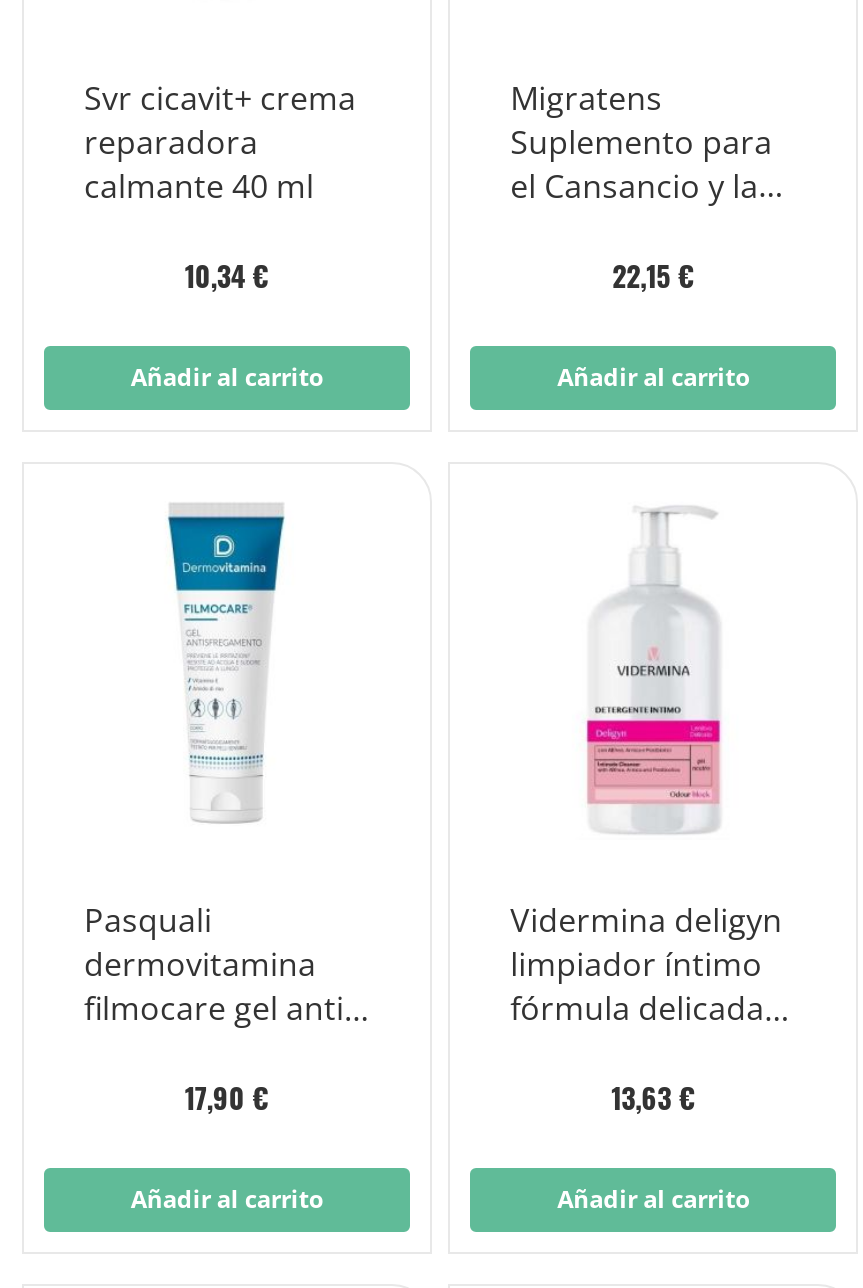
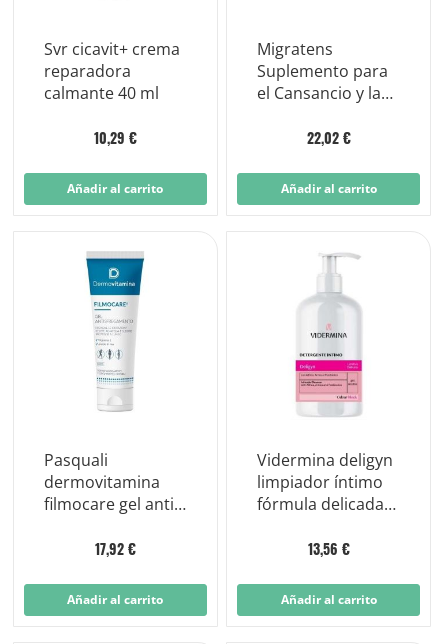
[185,253,269,295] 10,34 € -> [94,127,137,148] 10,29 €
[612,253,694,295] 22,15 € -> [307,127,351,148] 22,02 €
[185,1077,269,1119] 17,90 € -> [95,538,136,559] 17,92 €
[611,1077,695,1119] 13,63 € -> [308,538,350,559] 13,56 €

